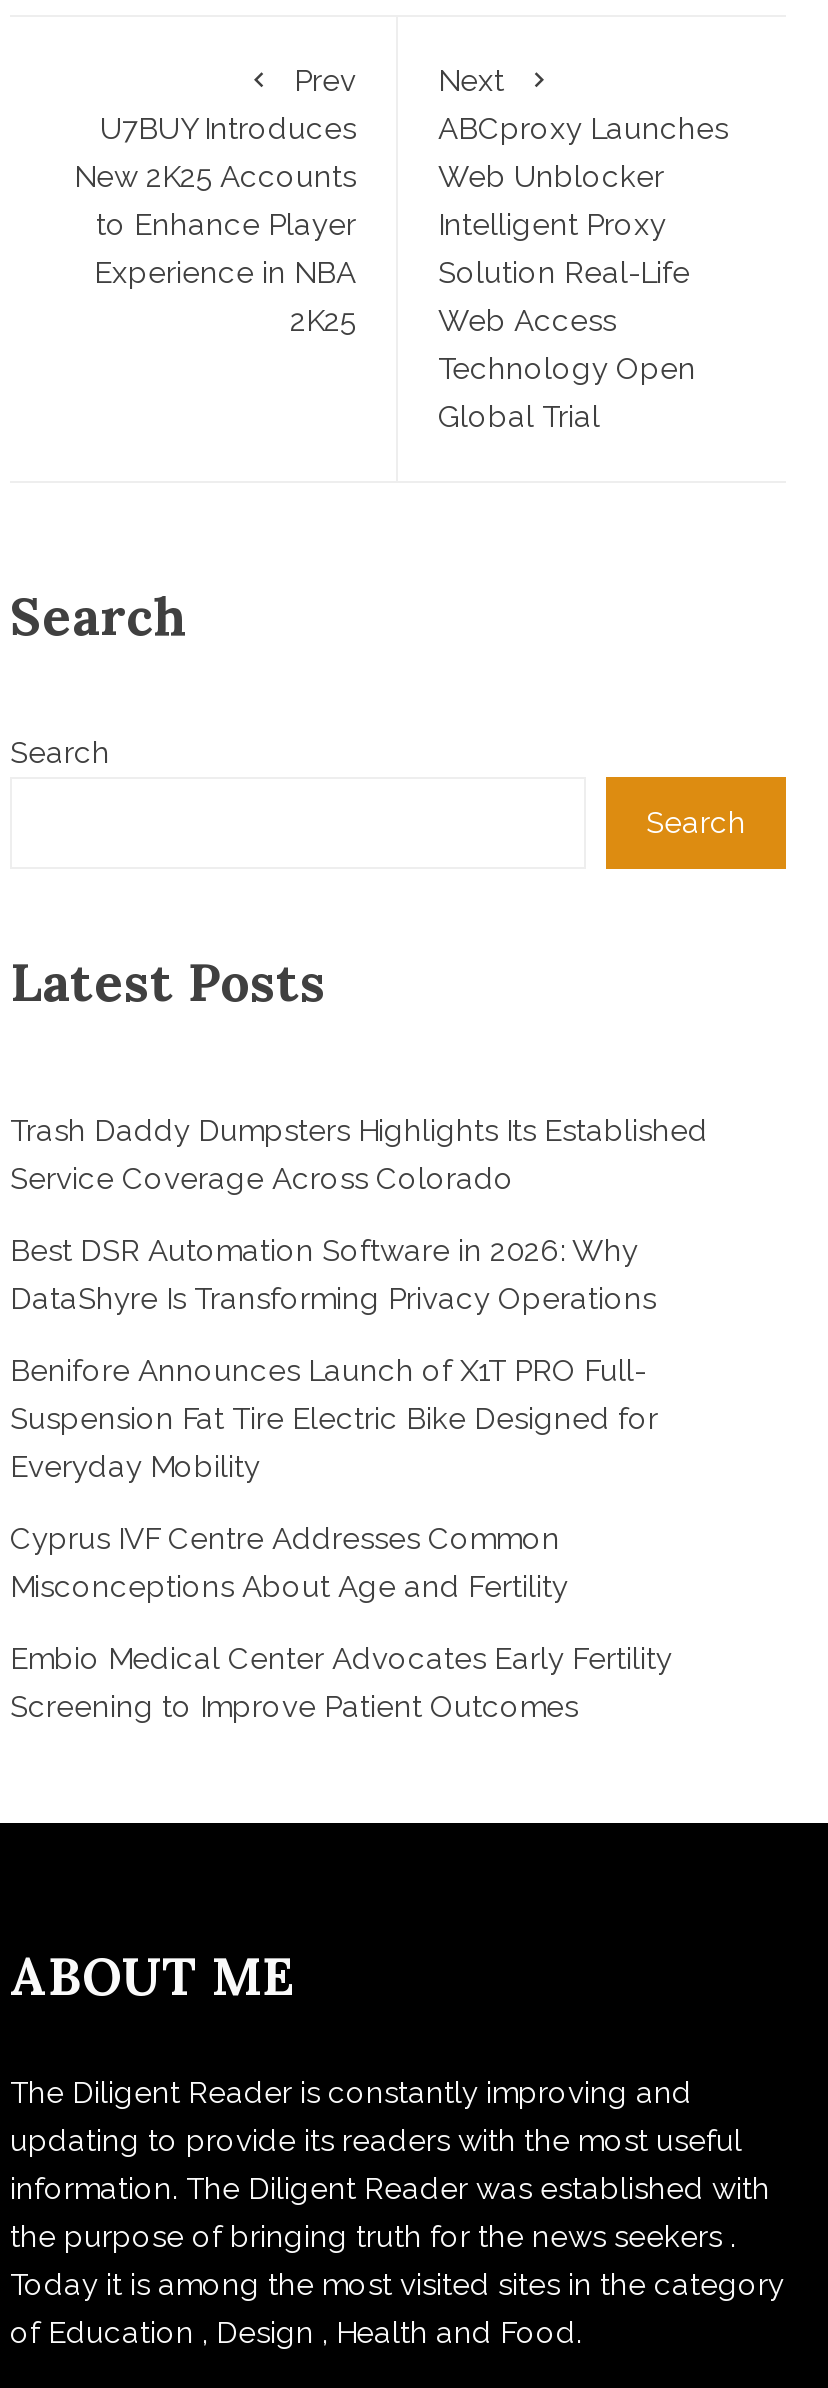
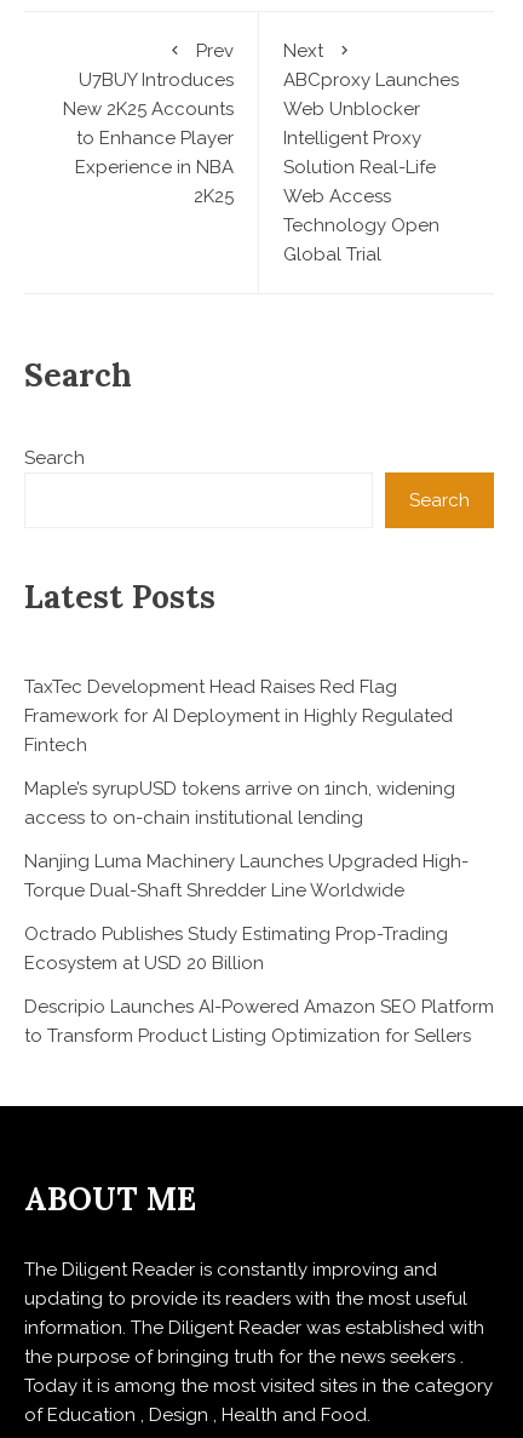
[10,1113,708,1197] Trash Daddy Dumpsters Highlights Its Established | Service Coverage Across Colorado -> [24,676,453,756] TaxTec Development Head Raises Red Flag | Framework for AI Deployment in Highly Regulated | Fintech
[10,1233,656,1317] Best DSR Automation Software in 2026: Why | DataShyre Is Transforming Privacy Operations -> [24,778,455,829] Maple’s syrupUSD tokens arrive on 1inch, widening | access to on-chain institutional lending
[10,1353,658,1485] Benifore Announces Launch of X1T PRO Full- | Suspension Fat Tire Electric Bike Designed for | Everyday Mobility -> [24,850,469,901] Nanjing Luma Machinery Launches Upgraded High- | Torque Dual-Shaft Shredder Line Worldwide
[10,1521,568,1605] Cyprus IVF Centre Addresses Common | Misconceptions About Age and Fertility -> [24,923,448,974] Octrado Publishes Study Estimating Prop-Trading | Ecosystem at USD 20 Billion
[10,1641,672,1725] Embio Medical Center Advocates Early Fertility | Screening to Improve Patient Outcomes -> [24,996,494,1047] Descripio Launches AI-Powered Amazon SEO Platform | to Transform Product Listing Optimization for Sellers

